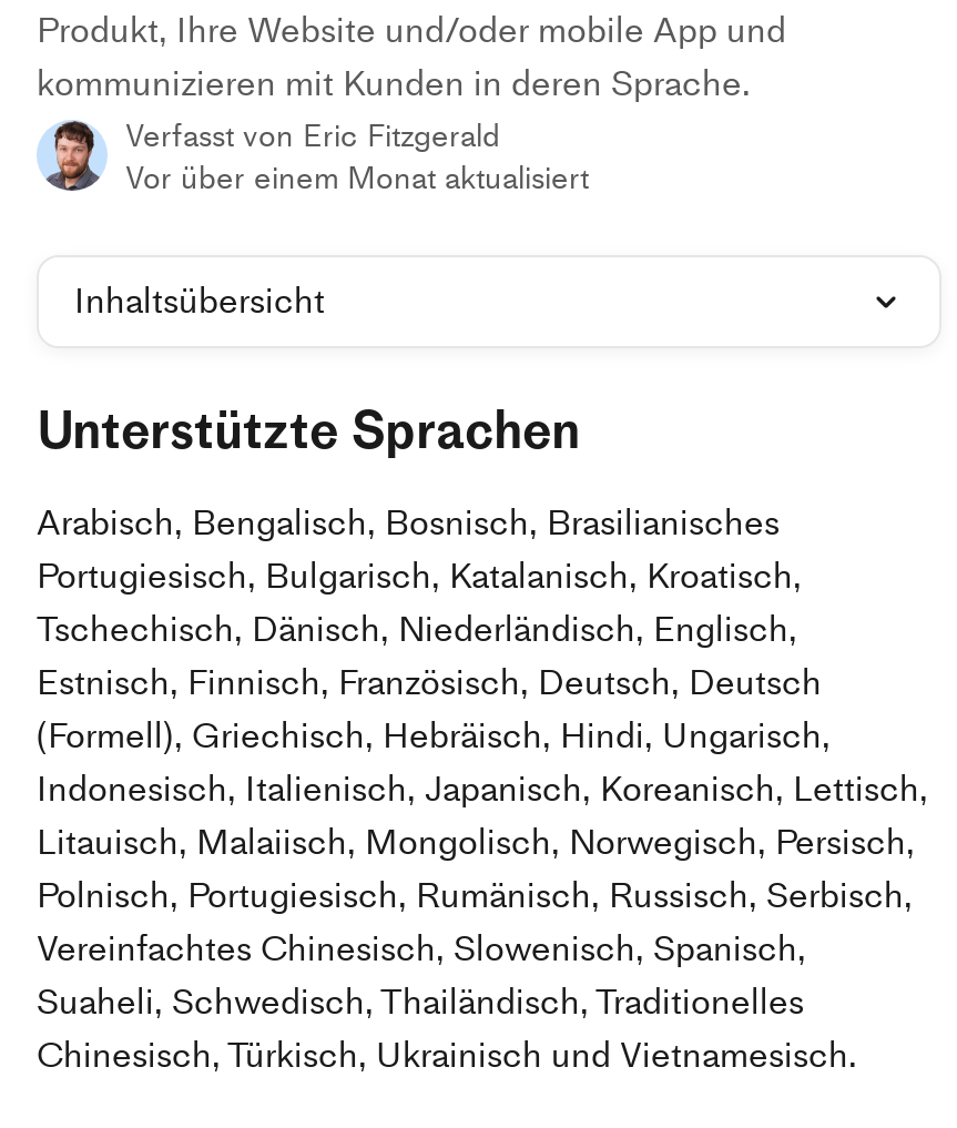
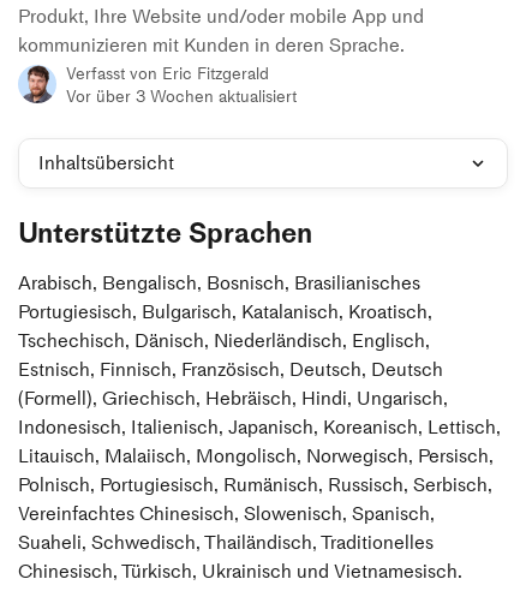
[125,160,589,197] Vor über einem Monat aktualisiert -> [66,86,297,107] Vor über 3 Wochen aktualisiert

